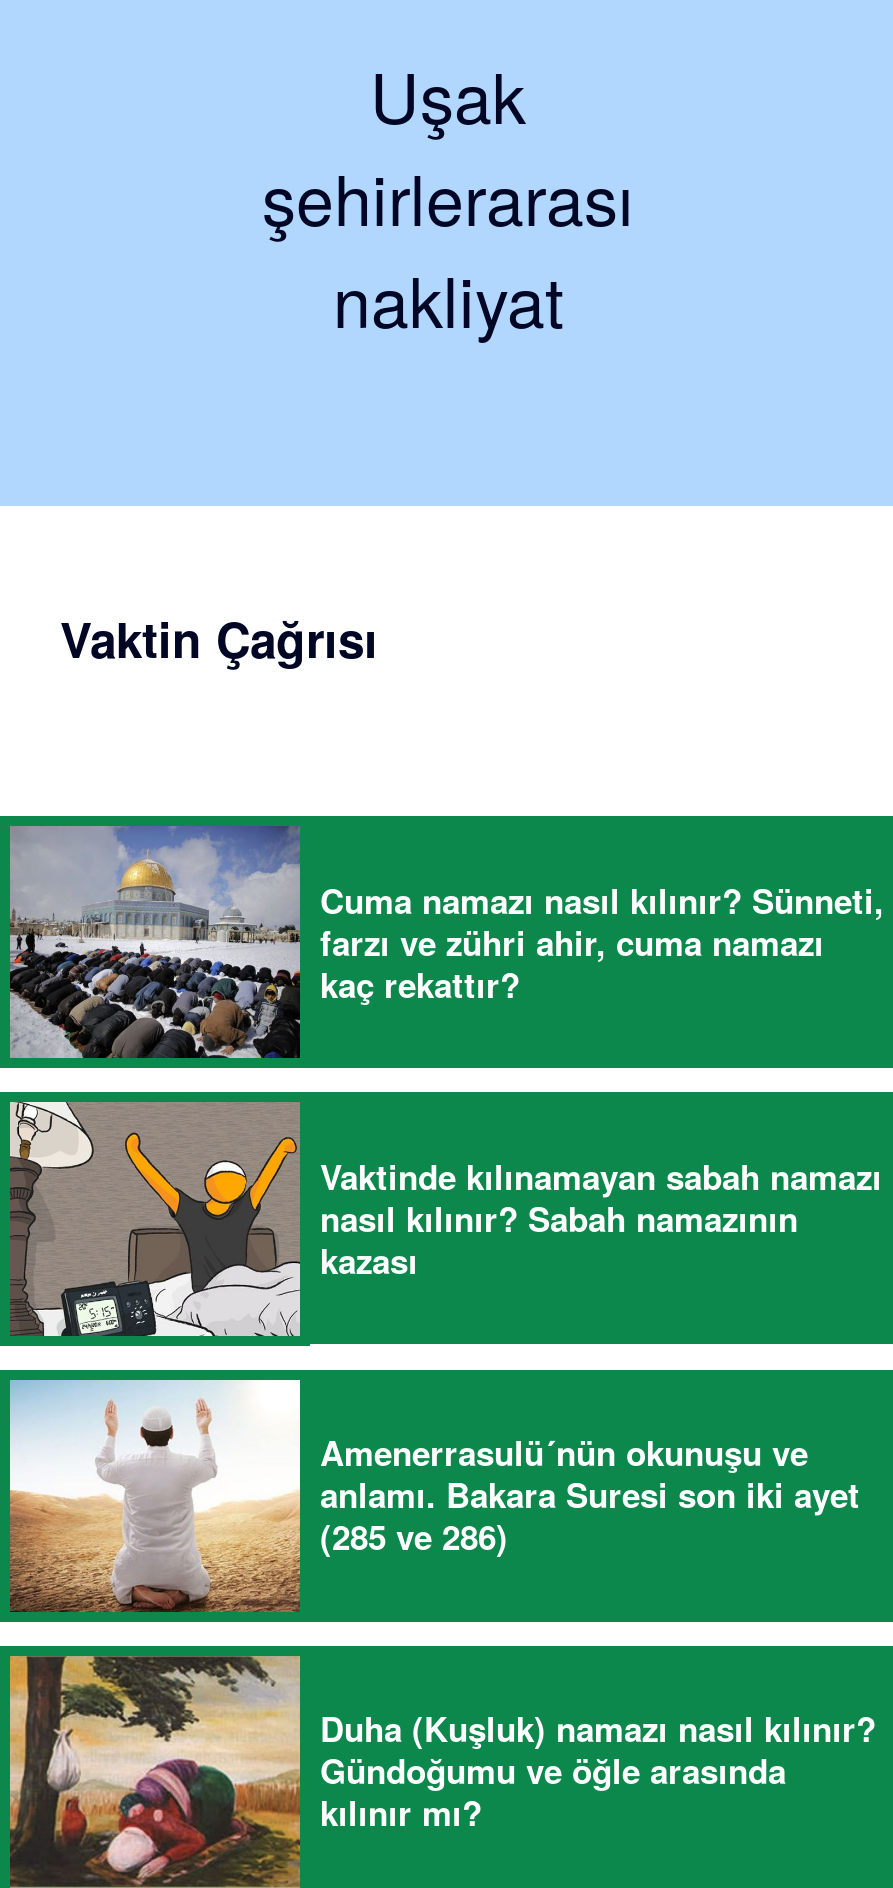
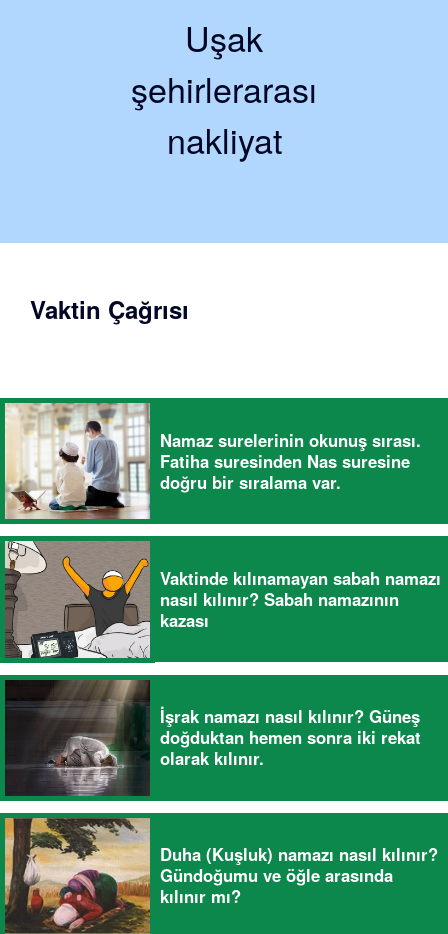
[8,826,884,1060] [image] | Cuma namazı nasıl kılınır? Sünneti, | farzı ve zühri ahir, cuma namazı | kaç rekattır? -> [4,402,421,520] [image] | Namaz surelerinin okunuş sırası. | Fatiha suresinden Nas suresine | doğru bir sıralama var.
[8,1378,860,1614] [image] | Amenerrasulü´nün okunuşu ve | anlamı. Bakara Suresi son iki ayet | (285 ve 286) -> [4,679,421,797] [image] | İşrak namazı nasıl kılınır? Güneş | doğduktan hemen sonra iki rekat | olarak kılınır.

